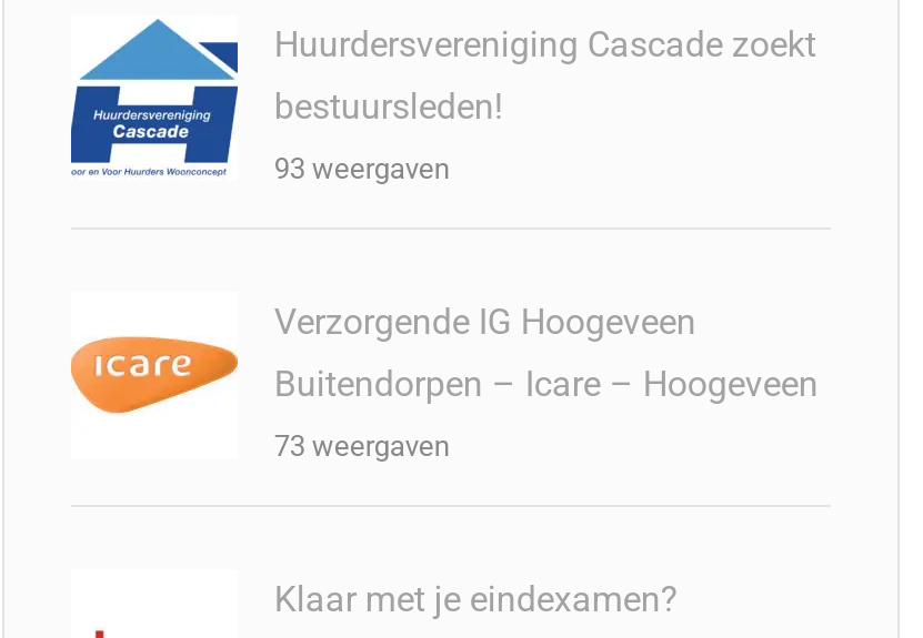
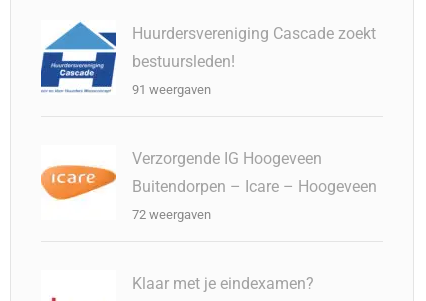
[274,152,450,185] 93 weergaven -> [132,82,211,97] 91 weergaven
[274,429,450,463] 73 weergaven -> [132,207,211,222] 72 weergaven

